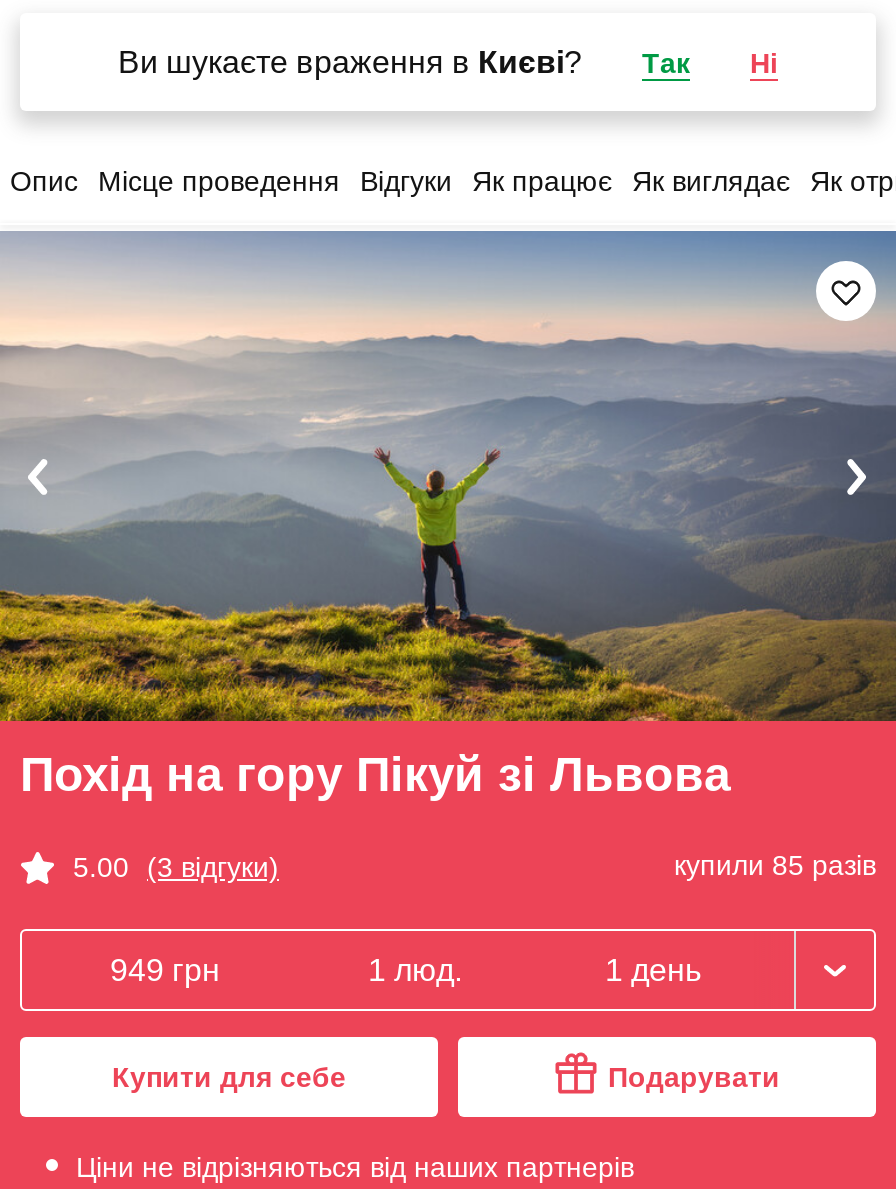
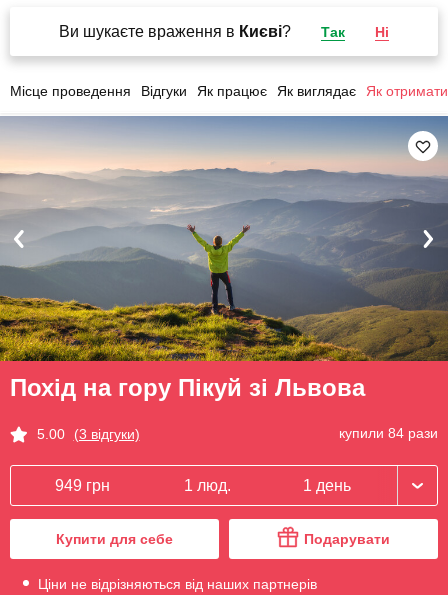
[10,165,78,197] Опис -> none
[674,850,876,882] купили 85 разів -> [339,425,438,441] купили 84 рази

